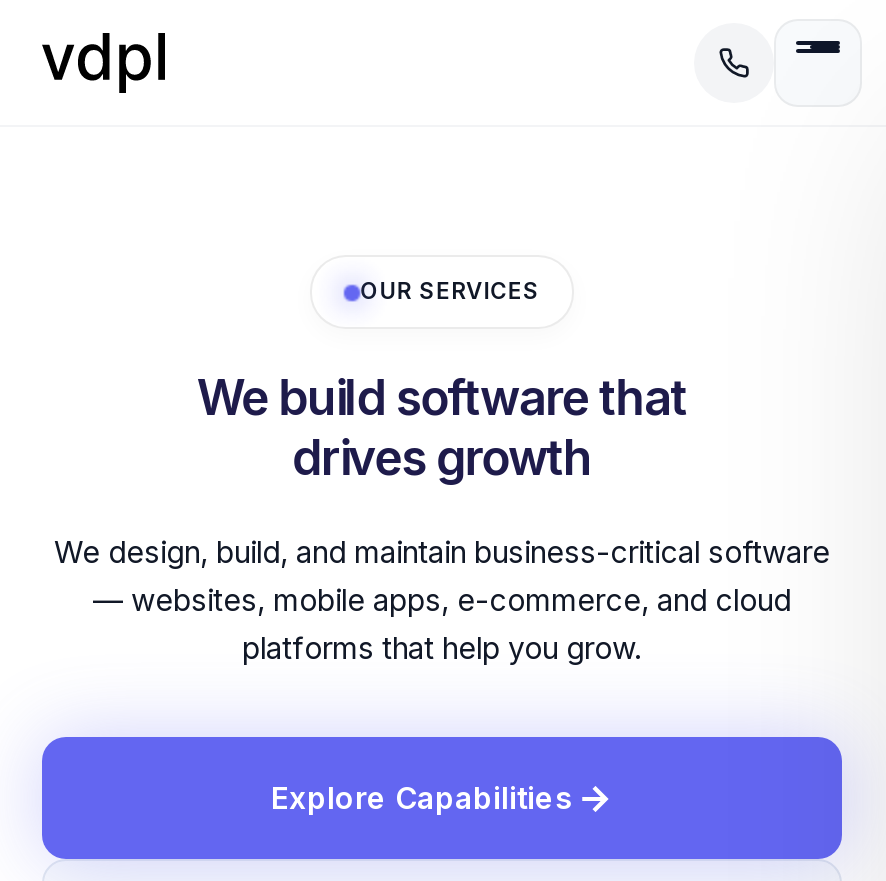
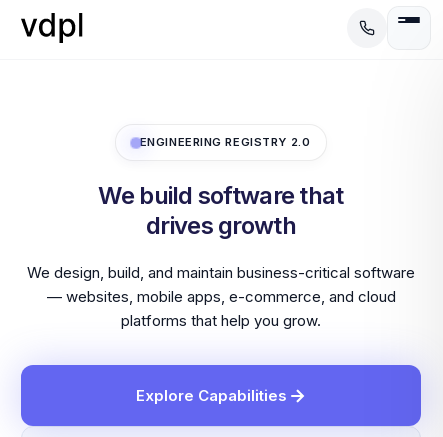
[360,277,540,305] OUR SERVICES -> [140,135,310,149] ENGINEERING REGISTRY 2.0

